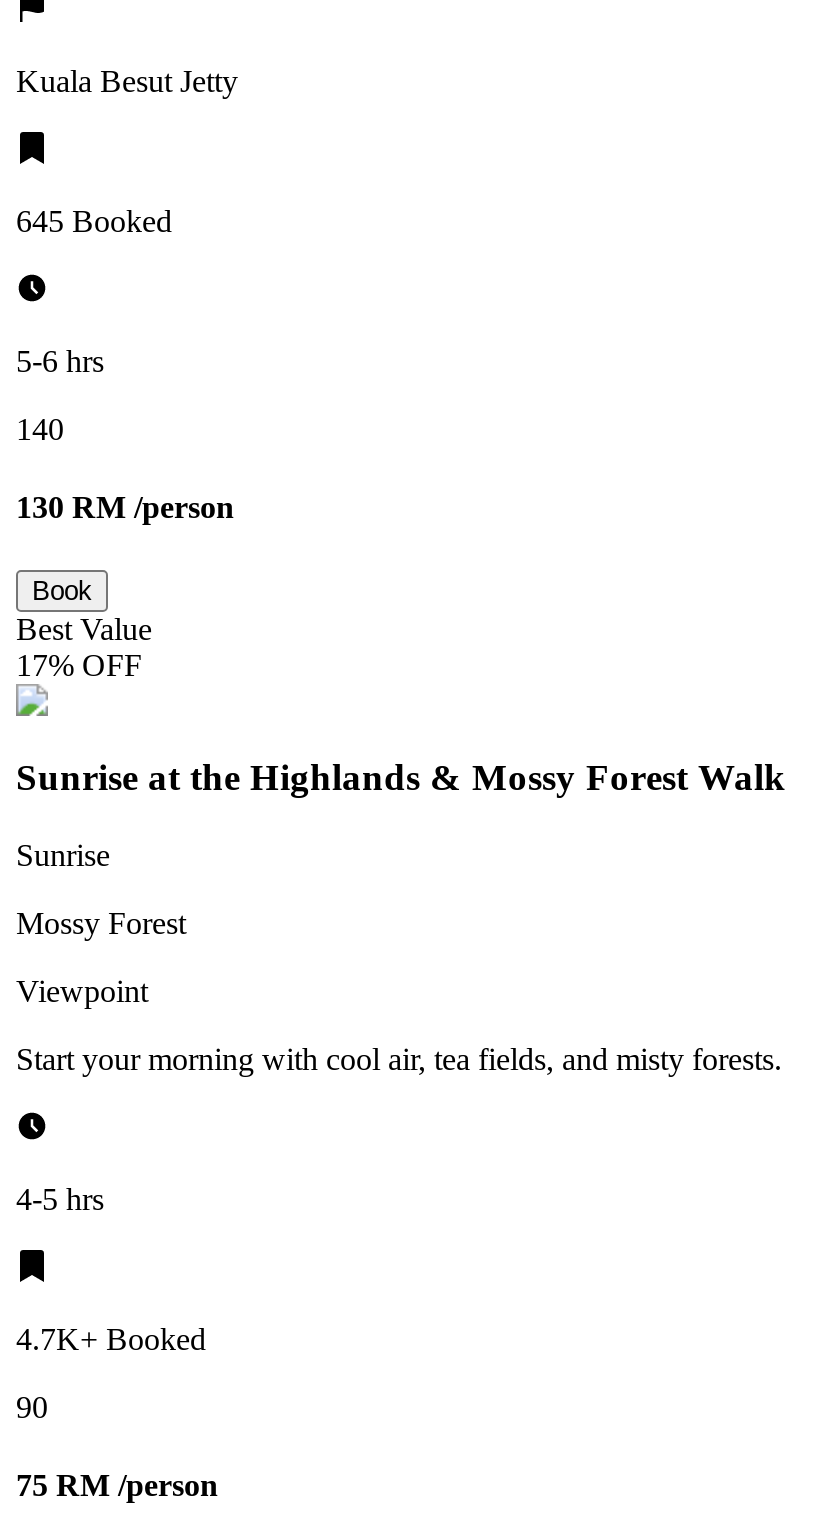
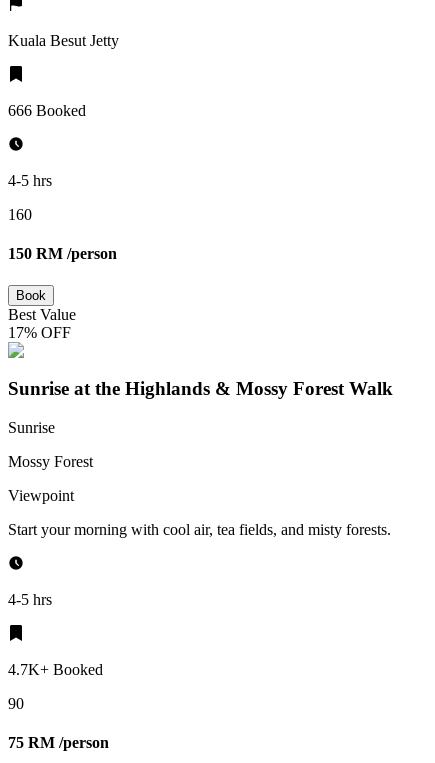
[16,204,172,238] 645 Booked -> [8,102,86,119] 666 Booked
[16,344,104,378] 5-6 hrs -> [8,172,52,189] 4-5 hrs
[16,412,64,446] 140 -> [8,206,32,223] 160
[16,490,234,524] 130 RM /person -> [8,245,117,262] 150 RM /person

